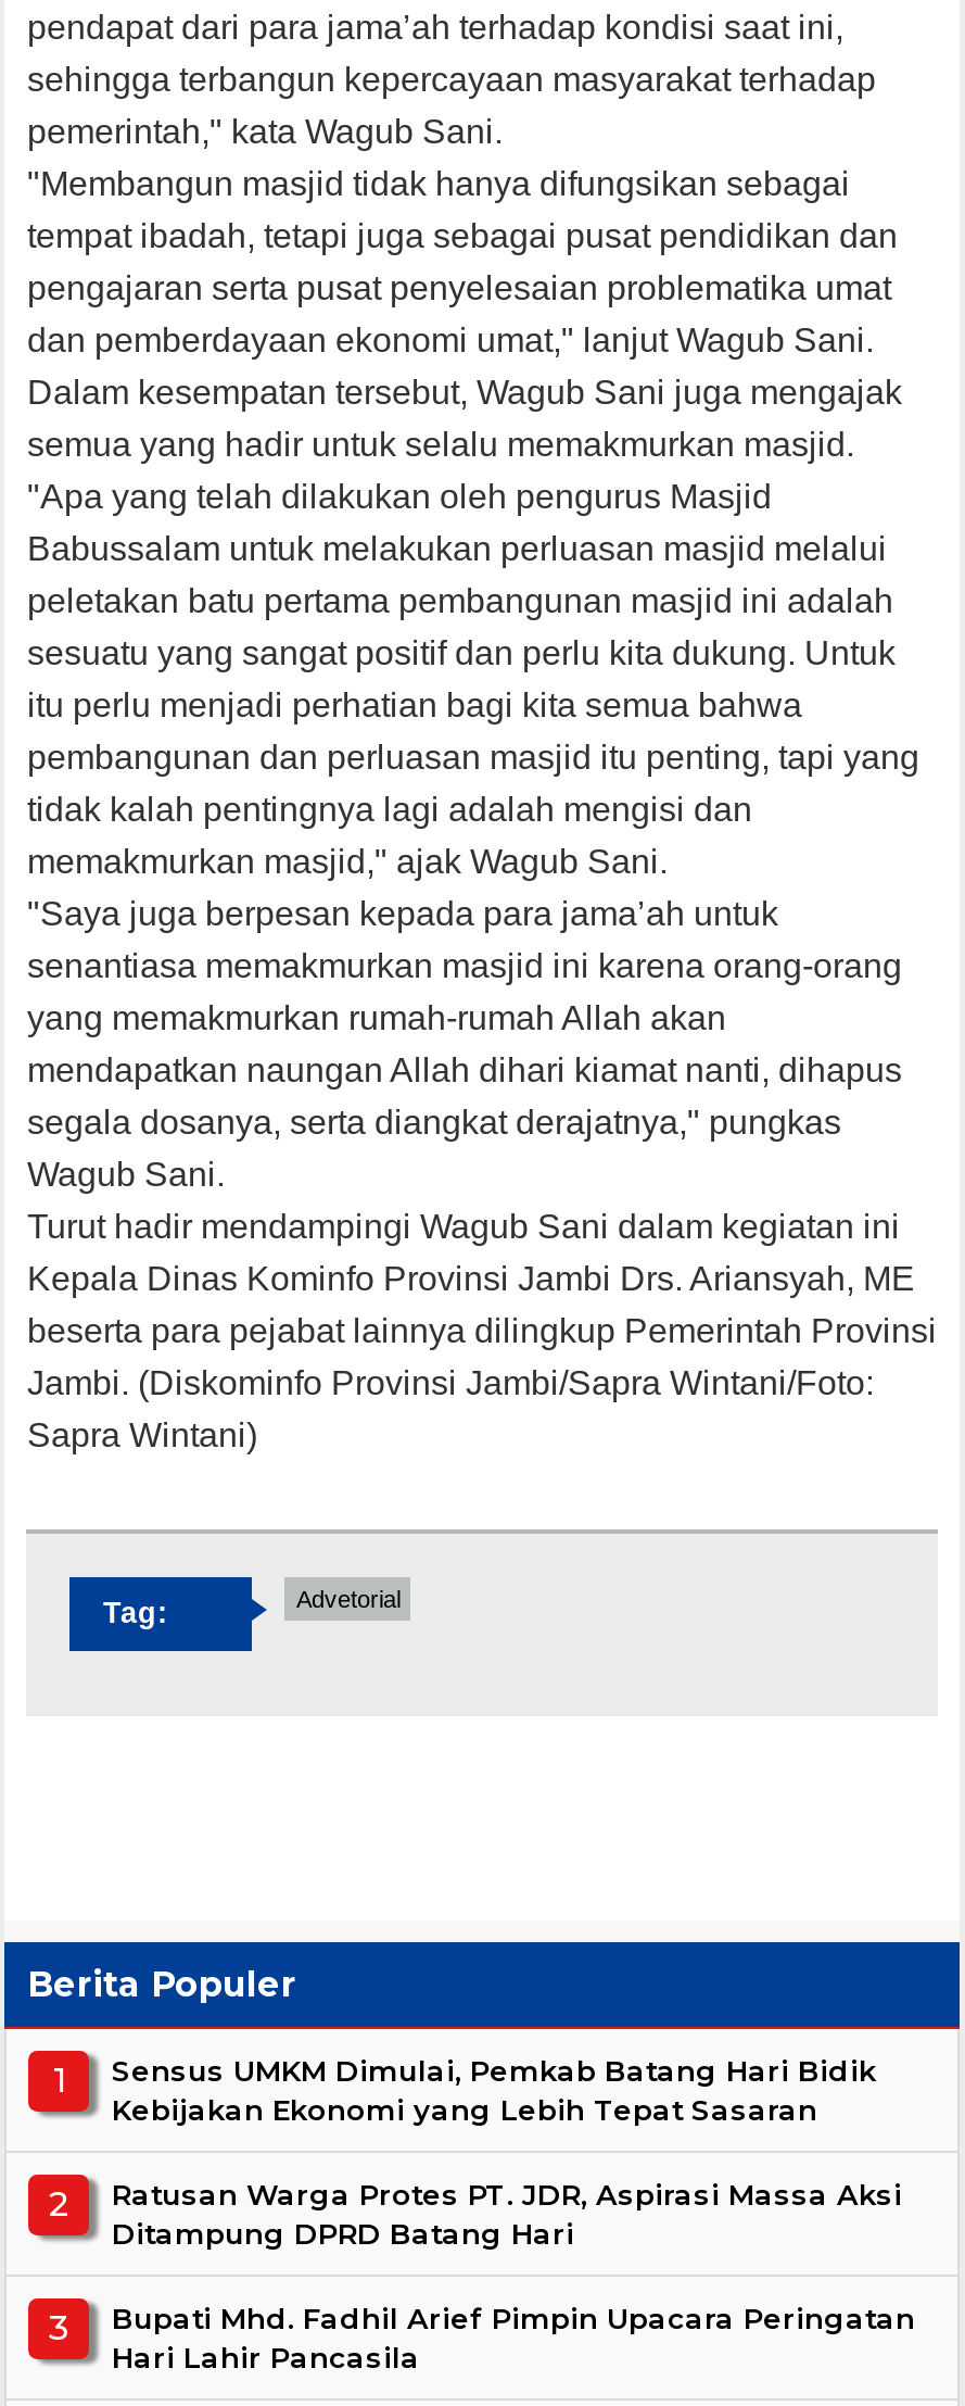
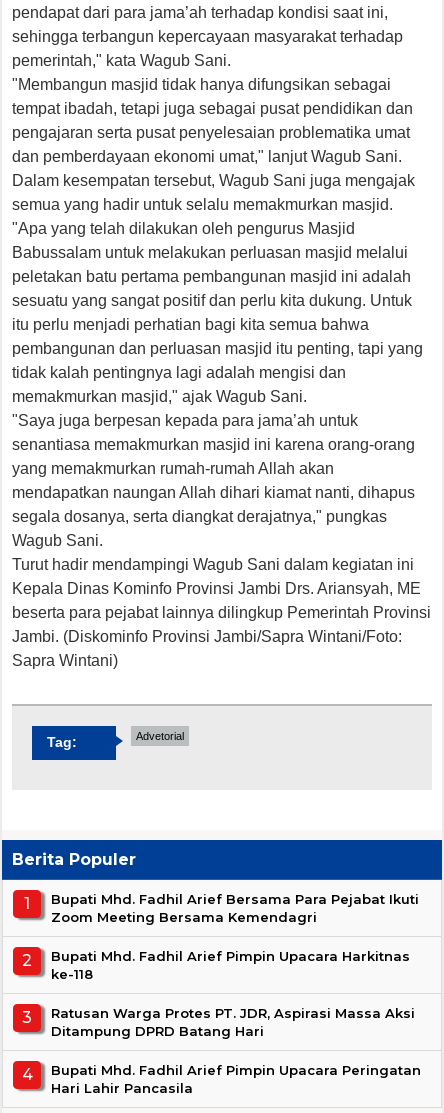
moved [27,1964,296,2005] -> [12,850,136,869]: Berita Populer
[112,2053,876,2127] Sensus UMKM Dimulai, Pemkab Batang Hari Bidik | Kebijakan Ekonomi yang Lebih Tepat Sasaran -> [51,891,419,982] Bupati Mhd. Fadhil Arief Bersama Para Pejabat Ikuti | Zoom Meeting Bersama Kemendagri | Bupati Mhd. Fadhil Arief Pimpin Upacara Harkitnas | ke-118

